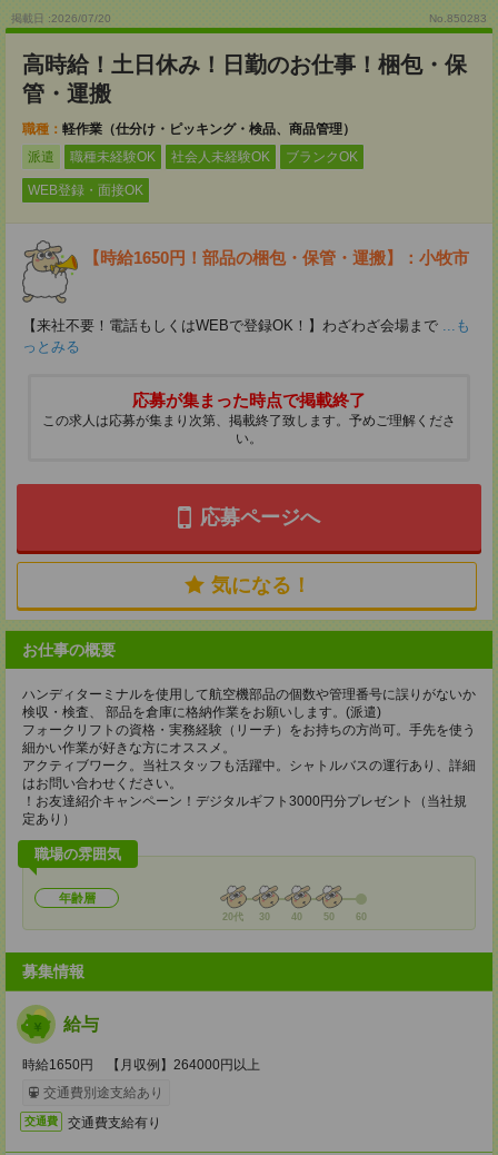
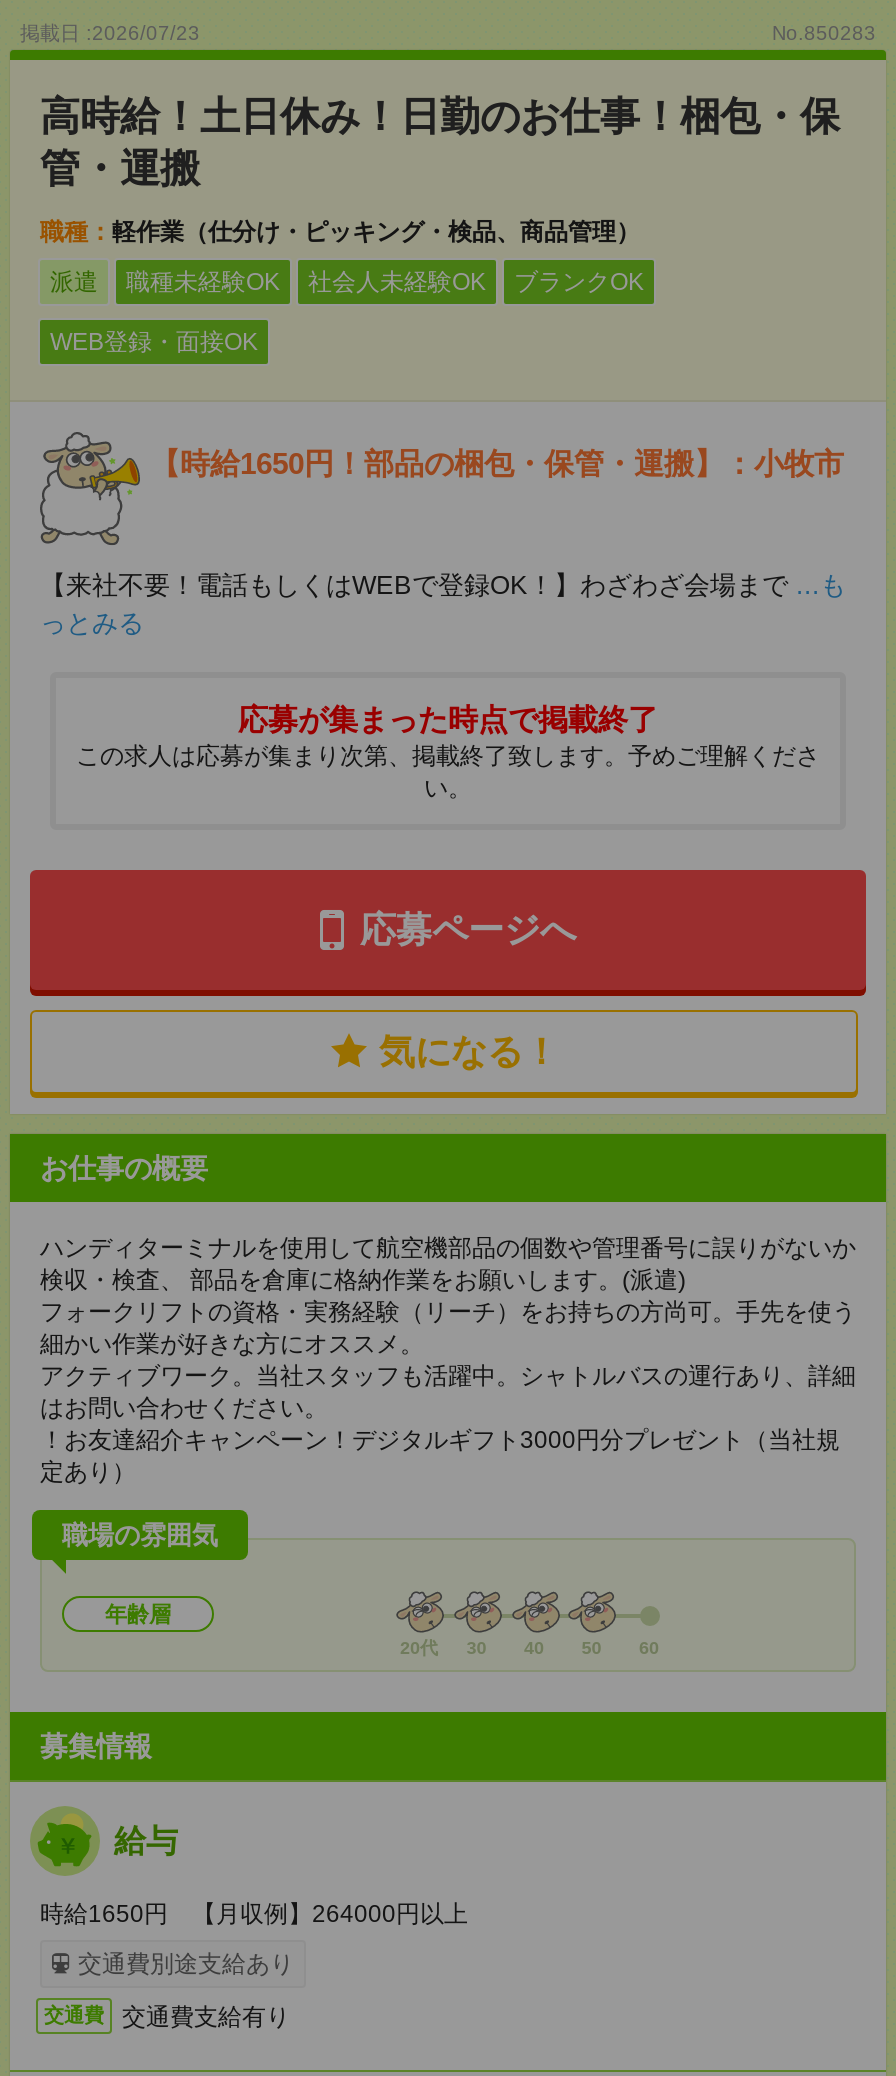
[11,12,111,24] 掲載日 :2026/07/20 -> [20,22,200,44] 掲載日 :2026/07/23

